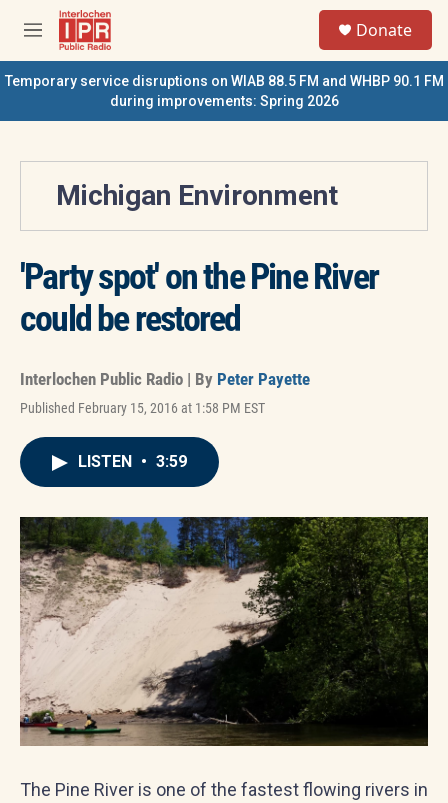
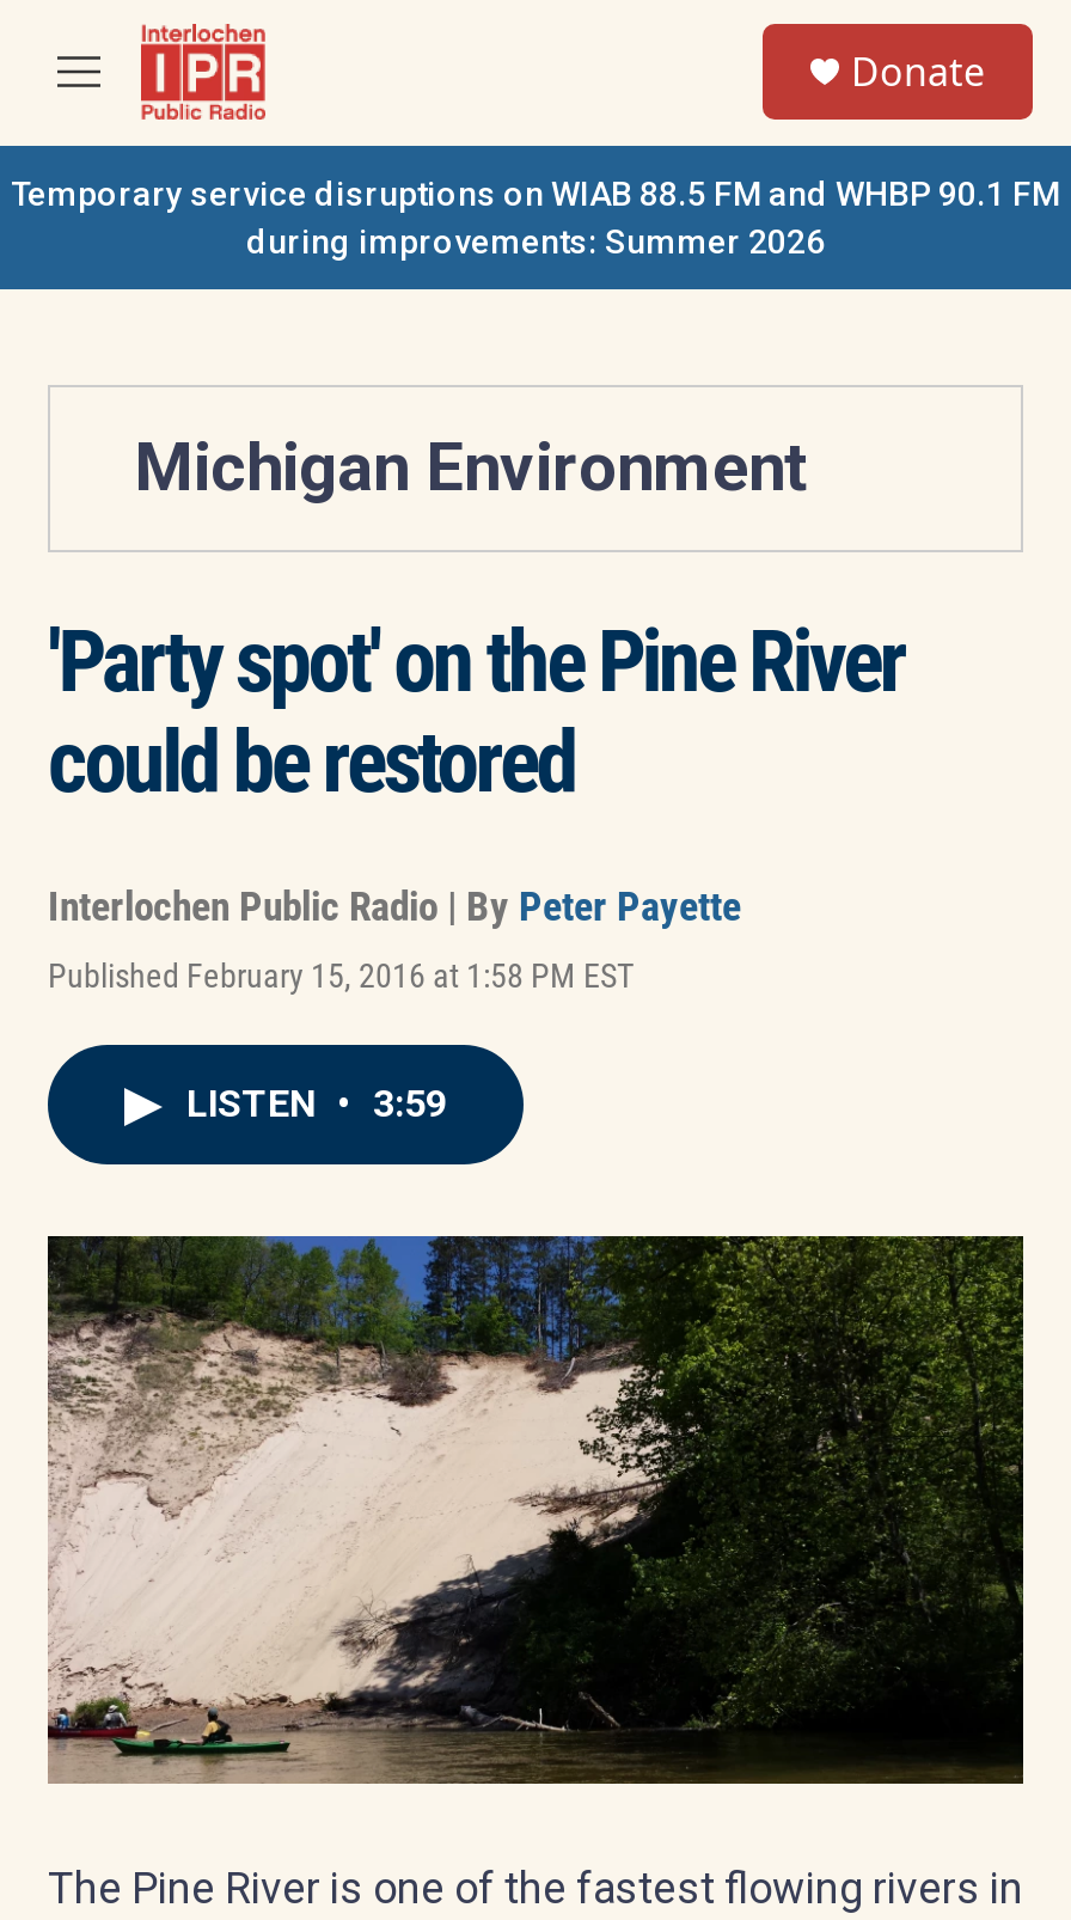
[109,93,338,109] during improvements: Spring 2026 -> [246,222,825,261] during improvements: Summer 2026

